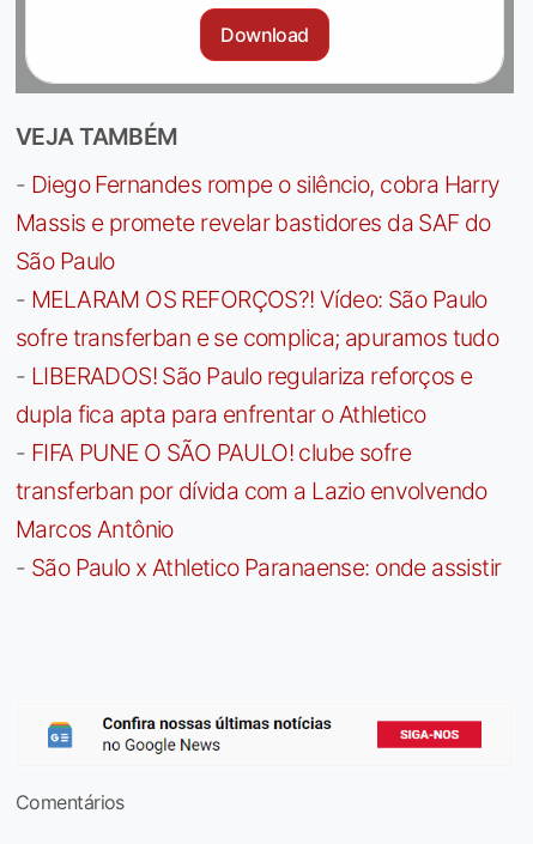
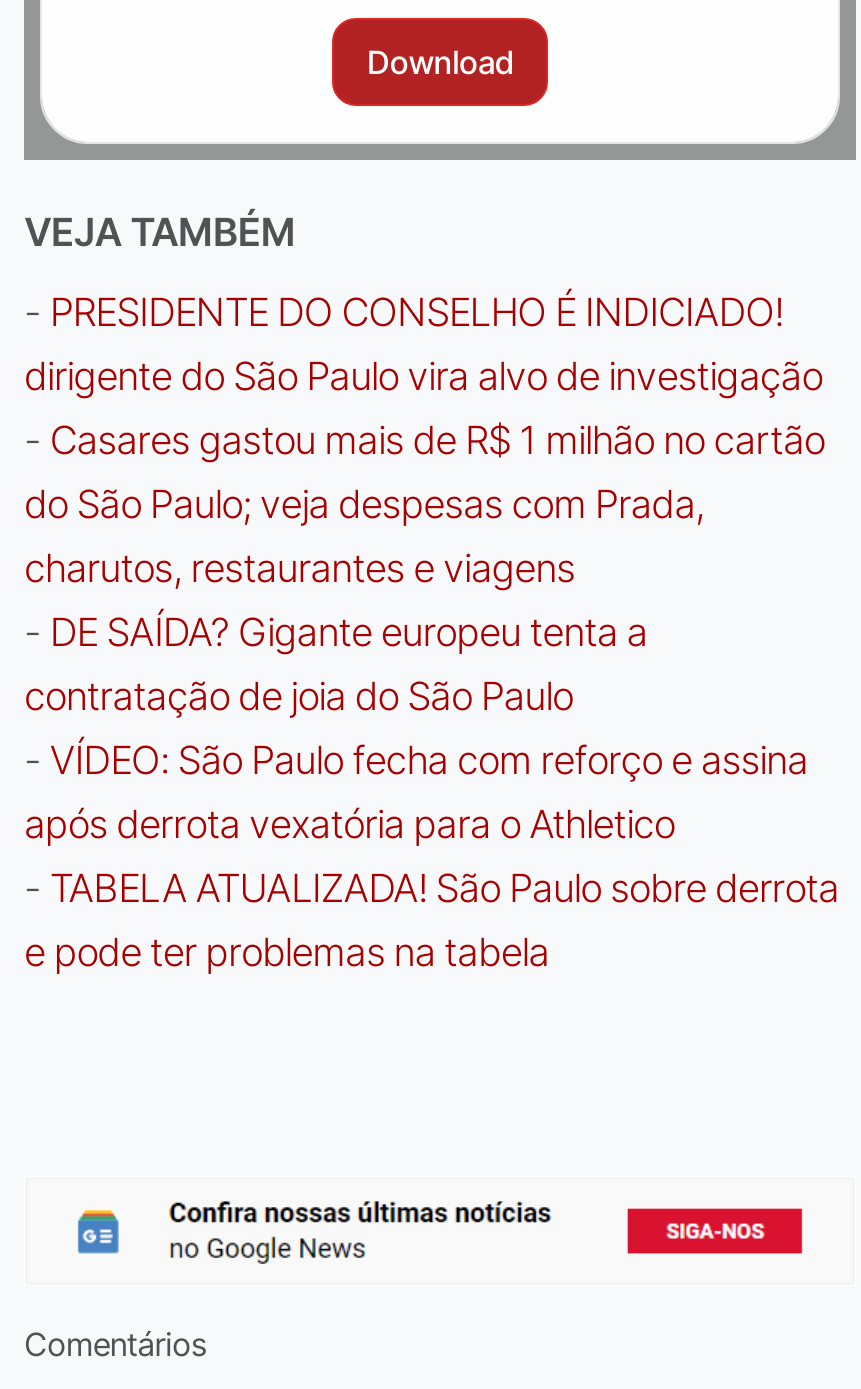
[16,170,501,581] - Diego Fernandes rompe o silêncio, cobra Harry | Massis e promete revelar bastidores da SAF do | São Paulo | - MELARAM OS REFORÇOS?! Vídeo: São Paulo | sofre transferban e se complica; apuramos tudo | - LIBERADOS! São Paulo regulariza reforços e | dupla fica apta para enfrentar o Athletico | - FIFA PUNE O SÃO PAULO! clube sofre | transferban por dívida com a Lazio envolvendo | Marcos Antônio | - São Paulo x Athletico Paranaense: onde assistir -> [24,287,839,975] - PRESIDENTE DO CONSELHO É INDICIADO! | dirigente do São Paulo vira alvo de investigação | - Casares gastou mais de R$ 1 milhão no cartão | do São Paulo; veja despesas com Prada, | charutos, restaurantes e viagens | - DE SAÍDA? Gigante europeu tenta a | contratação de joia do São Paulo | - VÍDEO: São Paulo fecha com reforço e assina | após derrota vexatória para o Athletico | - TABELA ATUALIZADA! São Paulo sobre derrota | e pode ter problemas na tabela

